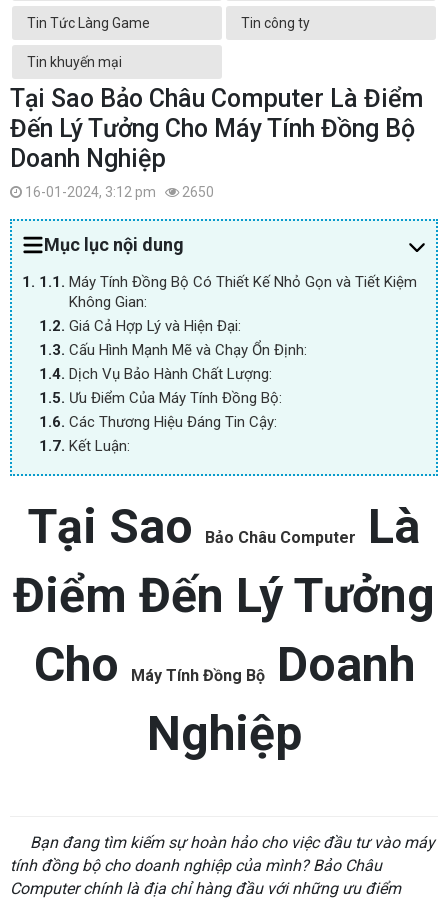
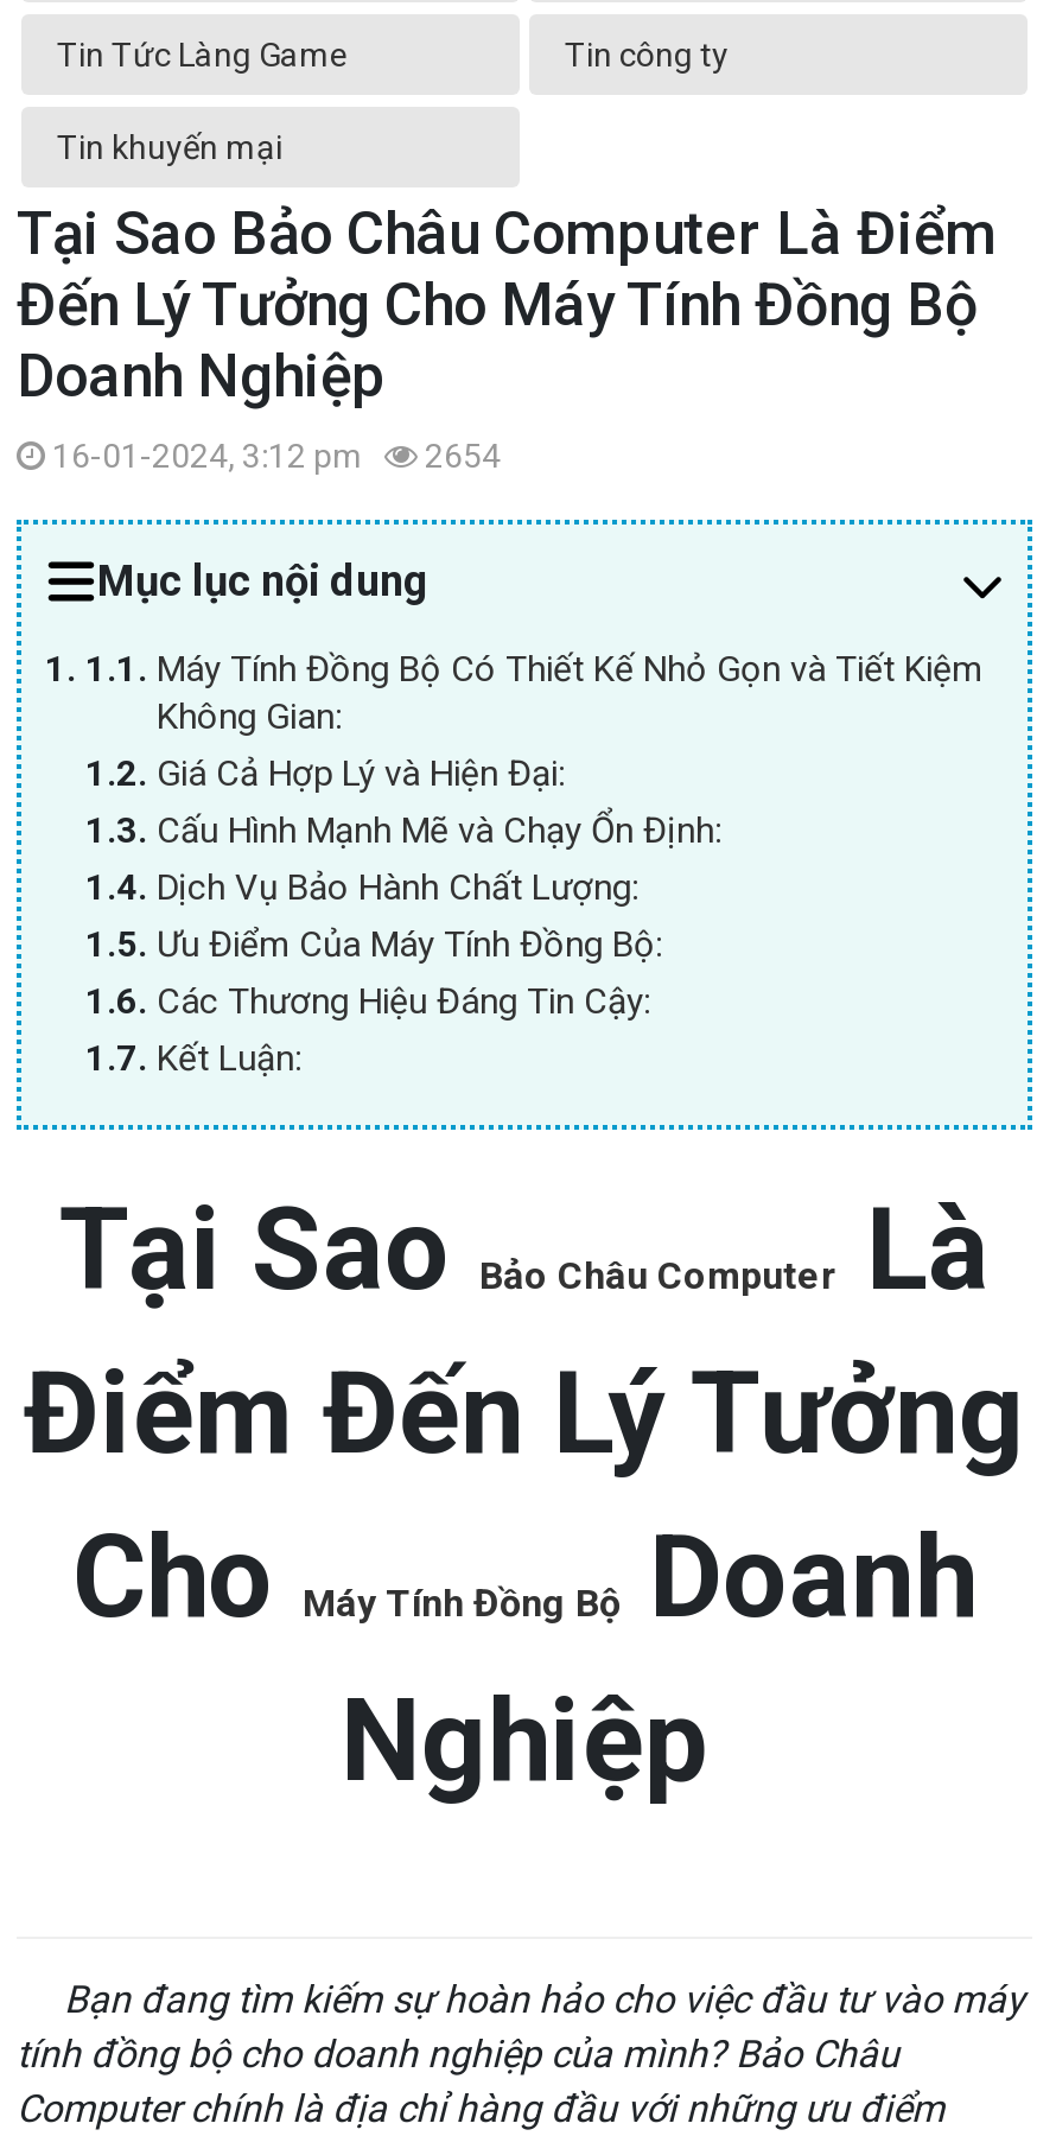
[22,184,214,200] 16-01-2024, 3:12 pm 2650 -> [45,437,501,475] 16-01-2024, 3:12 pm 2654

